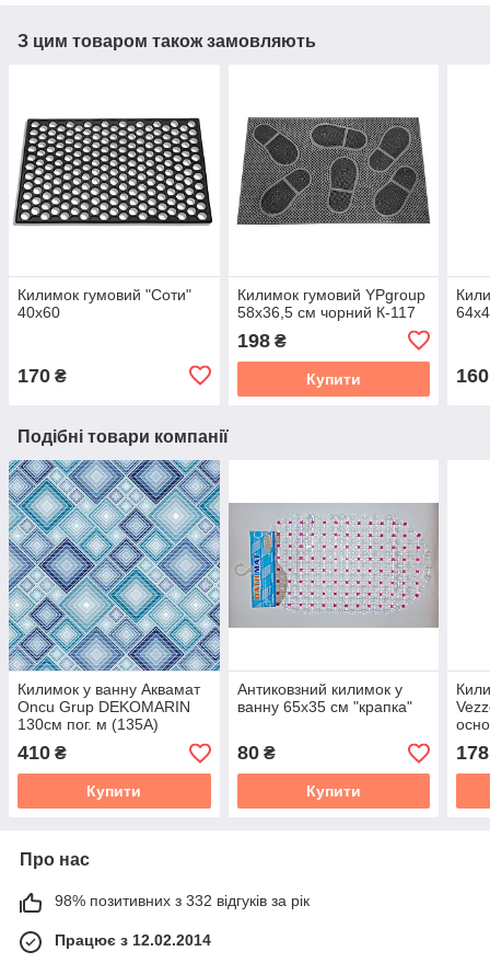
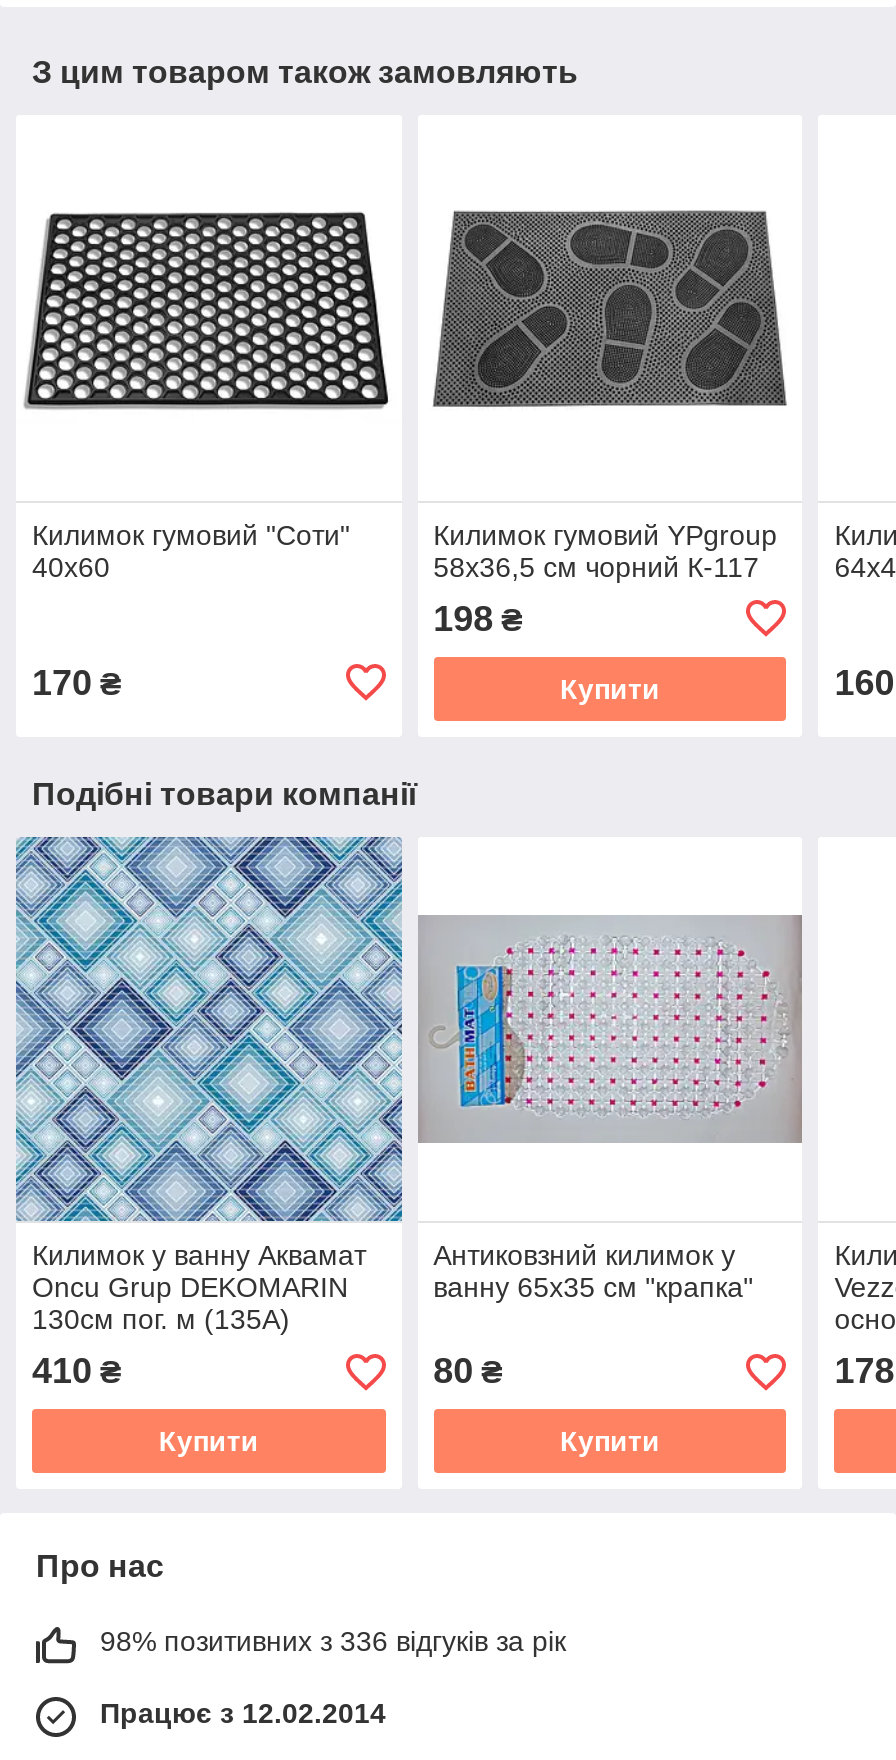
[55,892,310,910] 98% позитивних з 332 відгуків за рік -> [100,1626,566,1658] 98% позитивних з 336 відгуків за рік

